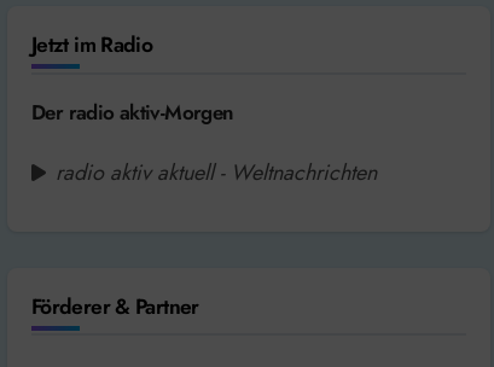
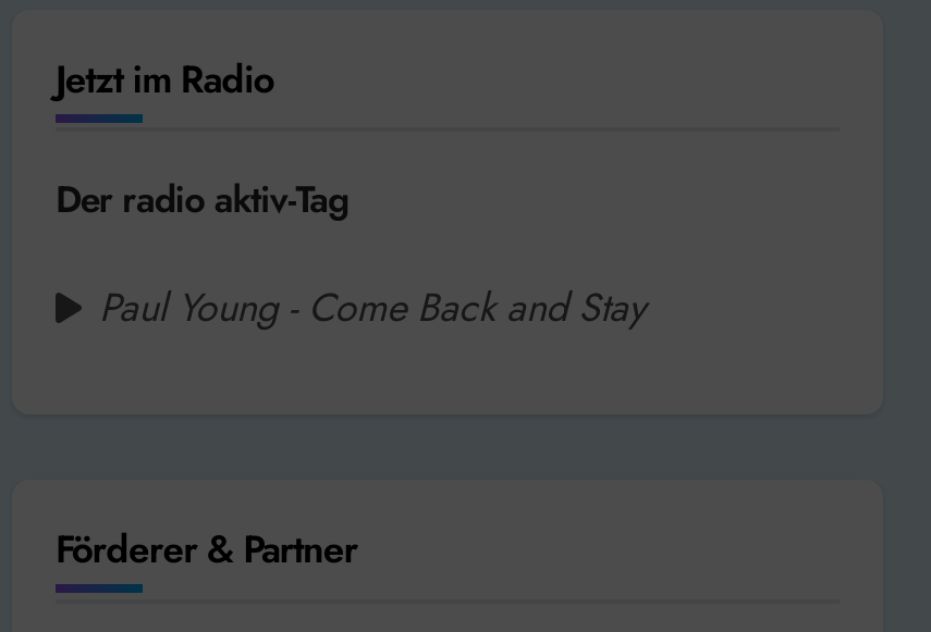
[31,98,234,127] Der radio aktiv-Morgen -> [56,174,348,226] Der radio aktiv-Tag
[56,157,377,188] radio aktiv aktuell - Weltnachrichten -> [99,280,646,337] Paul Young - Come Back and Stay

